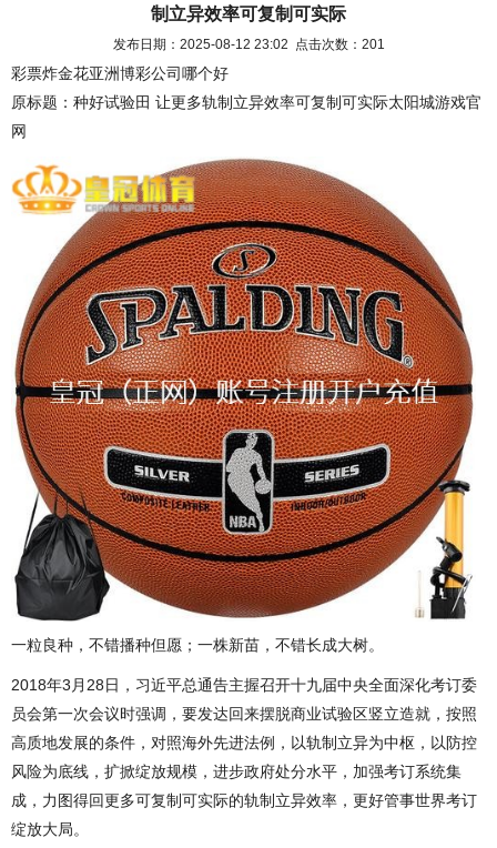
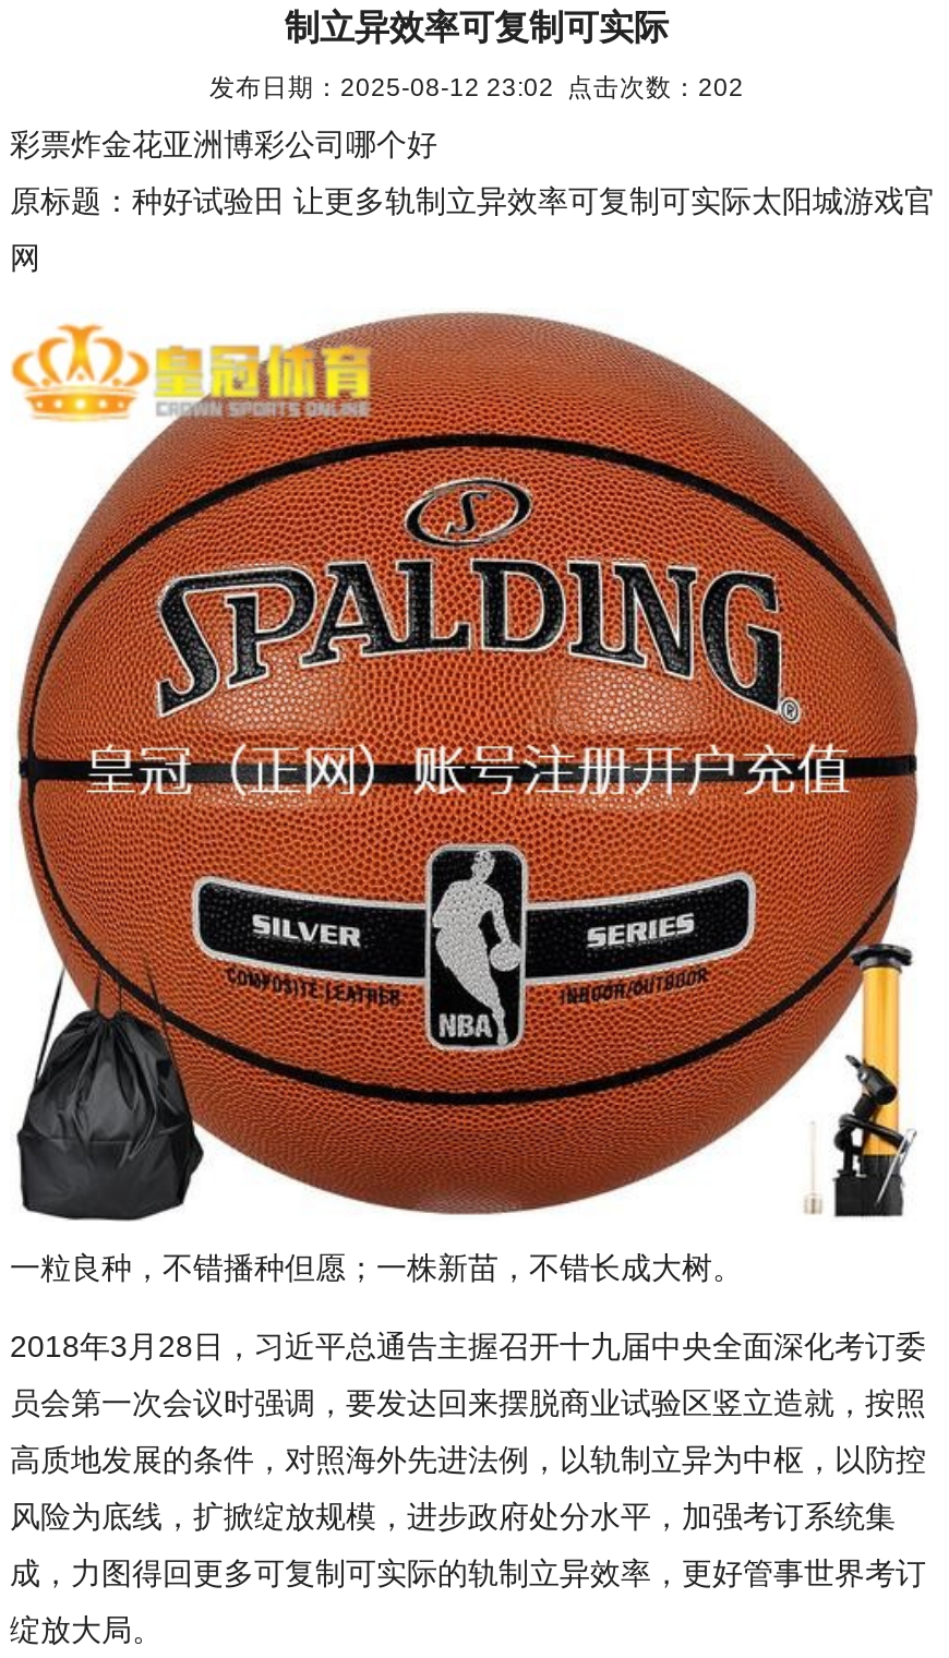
[113,37,384,51] 发布日期：2025-08-12 23:02 点击次数：201 -> [209,72,744,100] 发布日期：2025-08-12 23:02 点击次数：202

